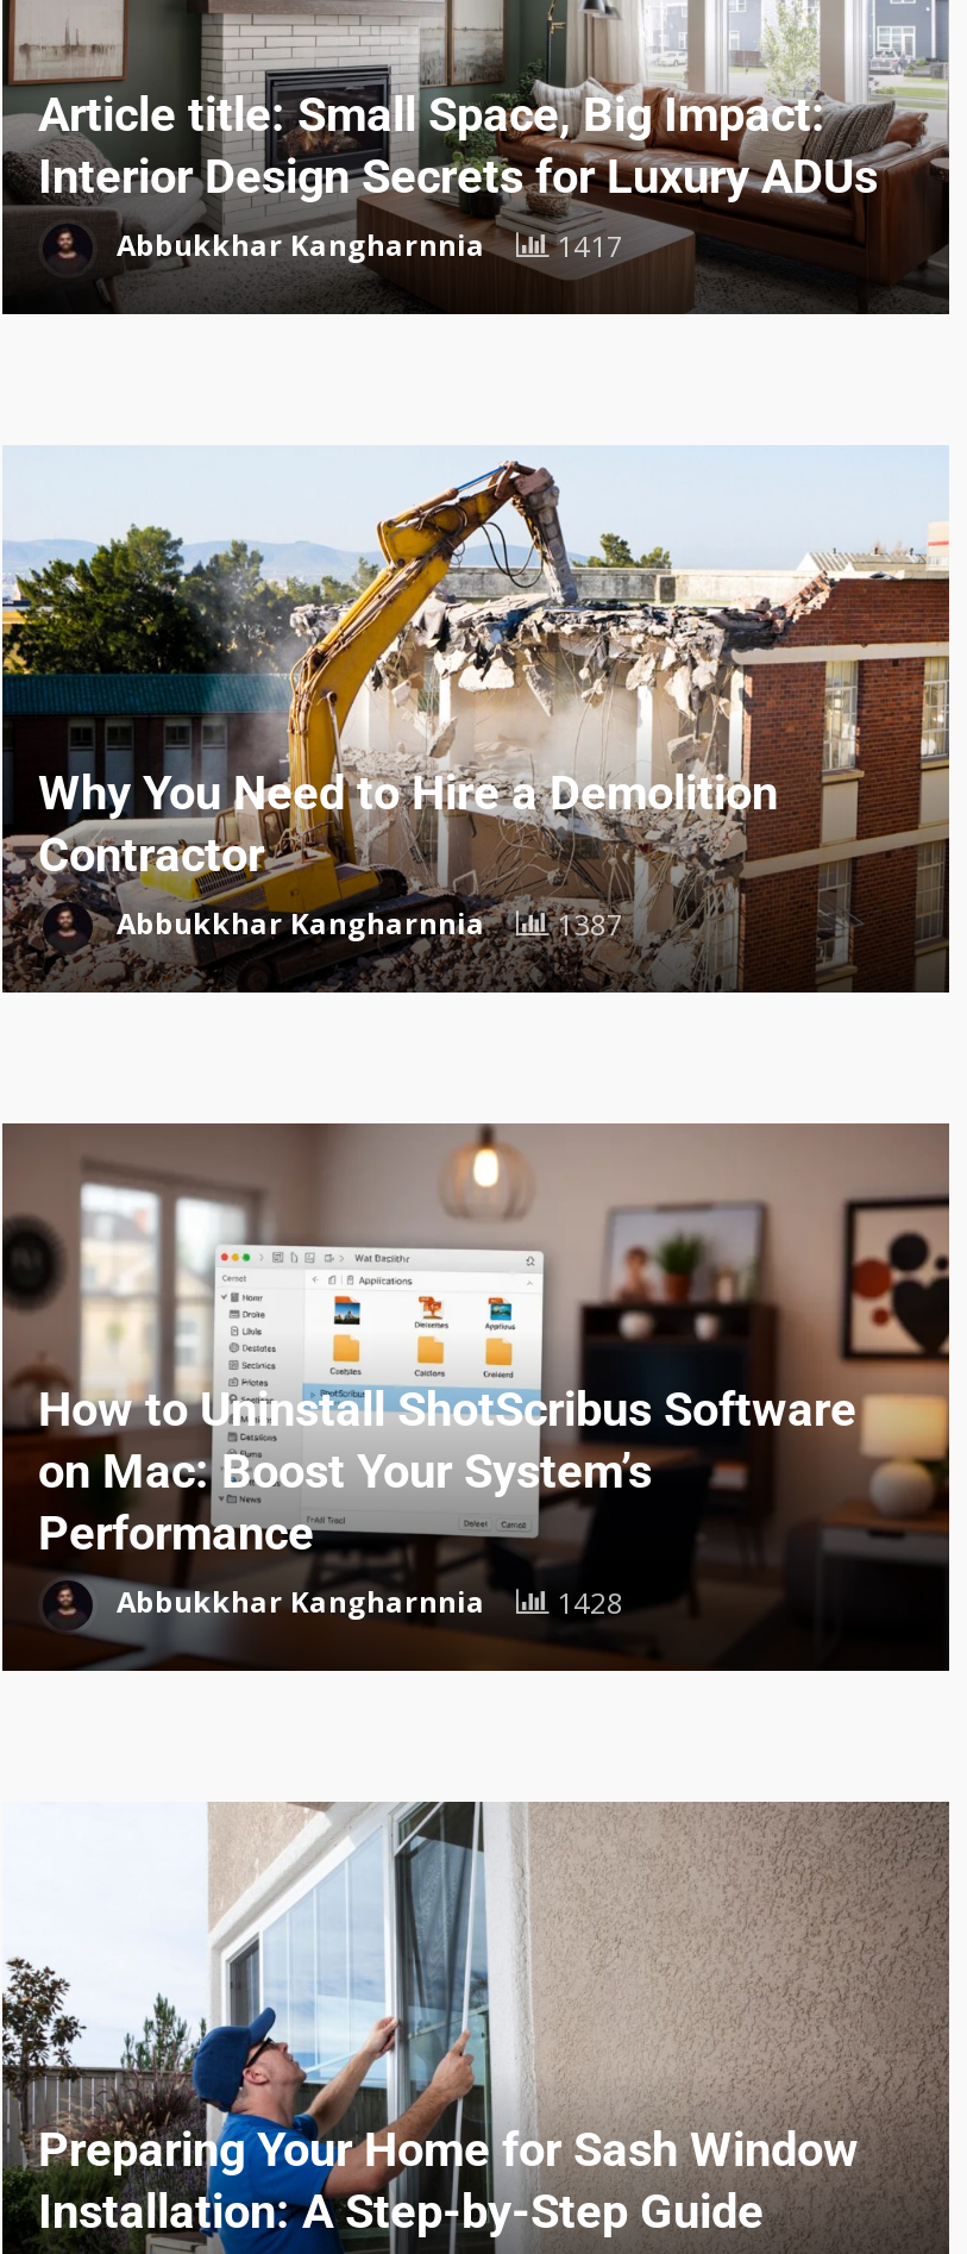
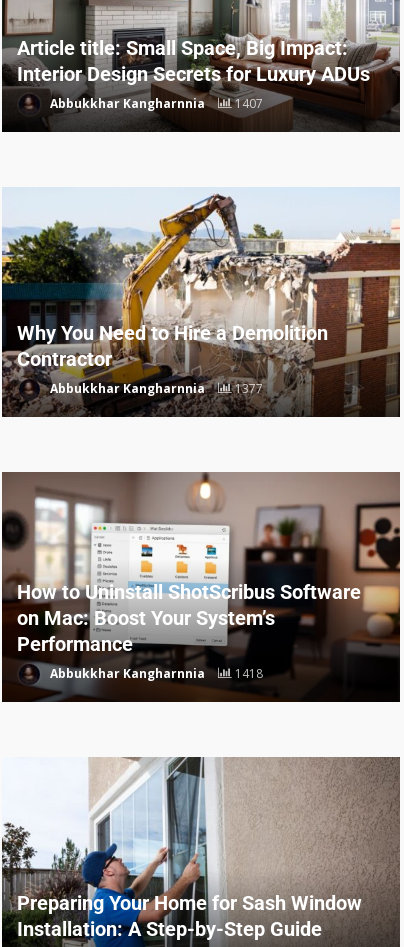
[109,226,623,267] Abbukkhar Kangharnnia 1417 -> [47,95,263,112] Abbukkhar Kangharnnia 1407
[109,905,623,945] Abbukkhar Kangharnnia 1387 -> [47,380,263,397] Abbukkhar Kangharnnia 1377
[109,1583,623,1623] Abbukkhar Kangharnnia 1428 -> [47,665,263,682] Abbukkhar Kangharnnia 1418

